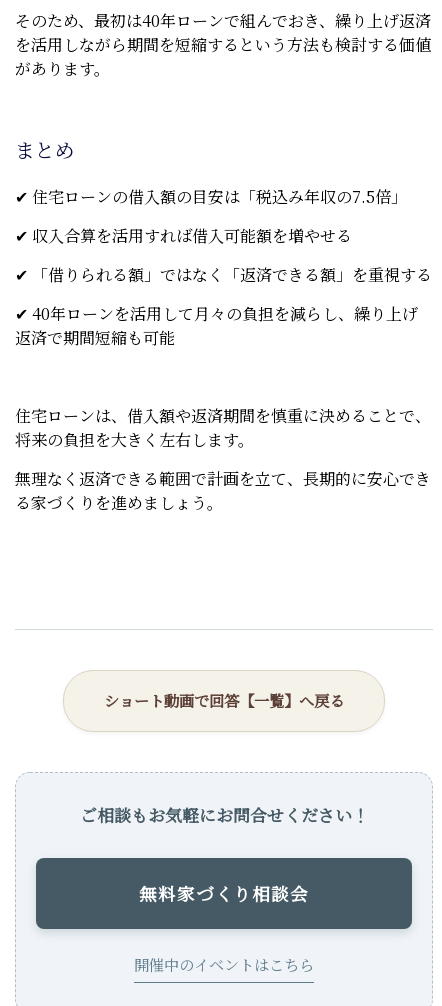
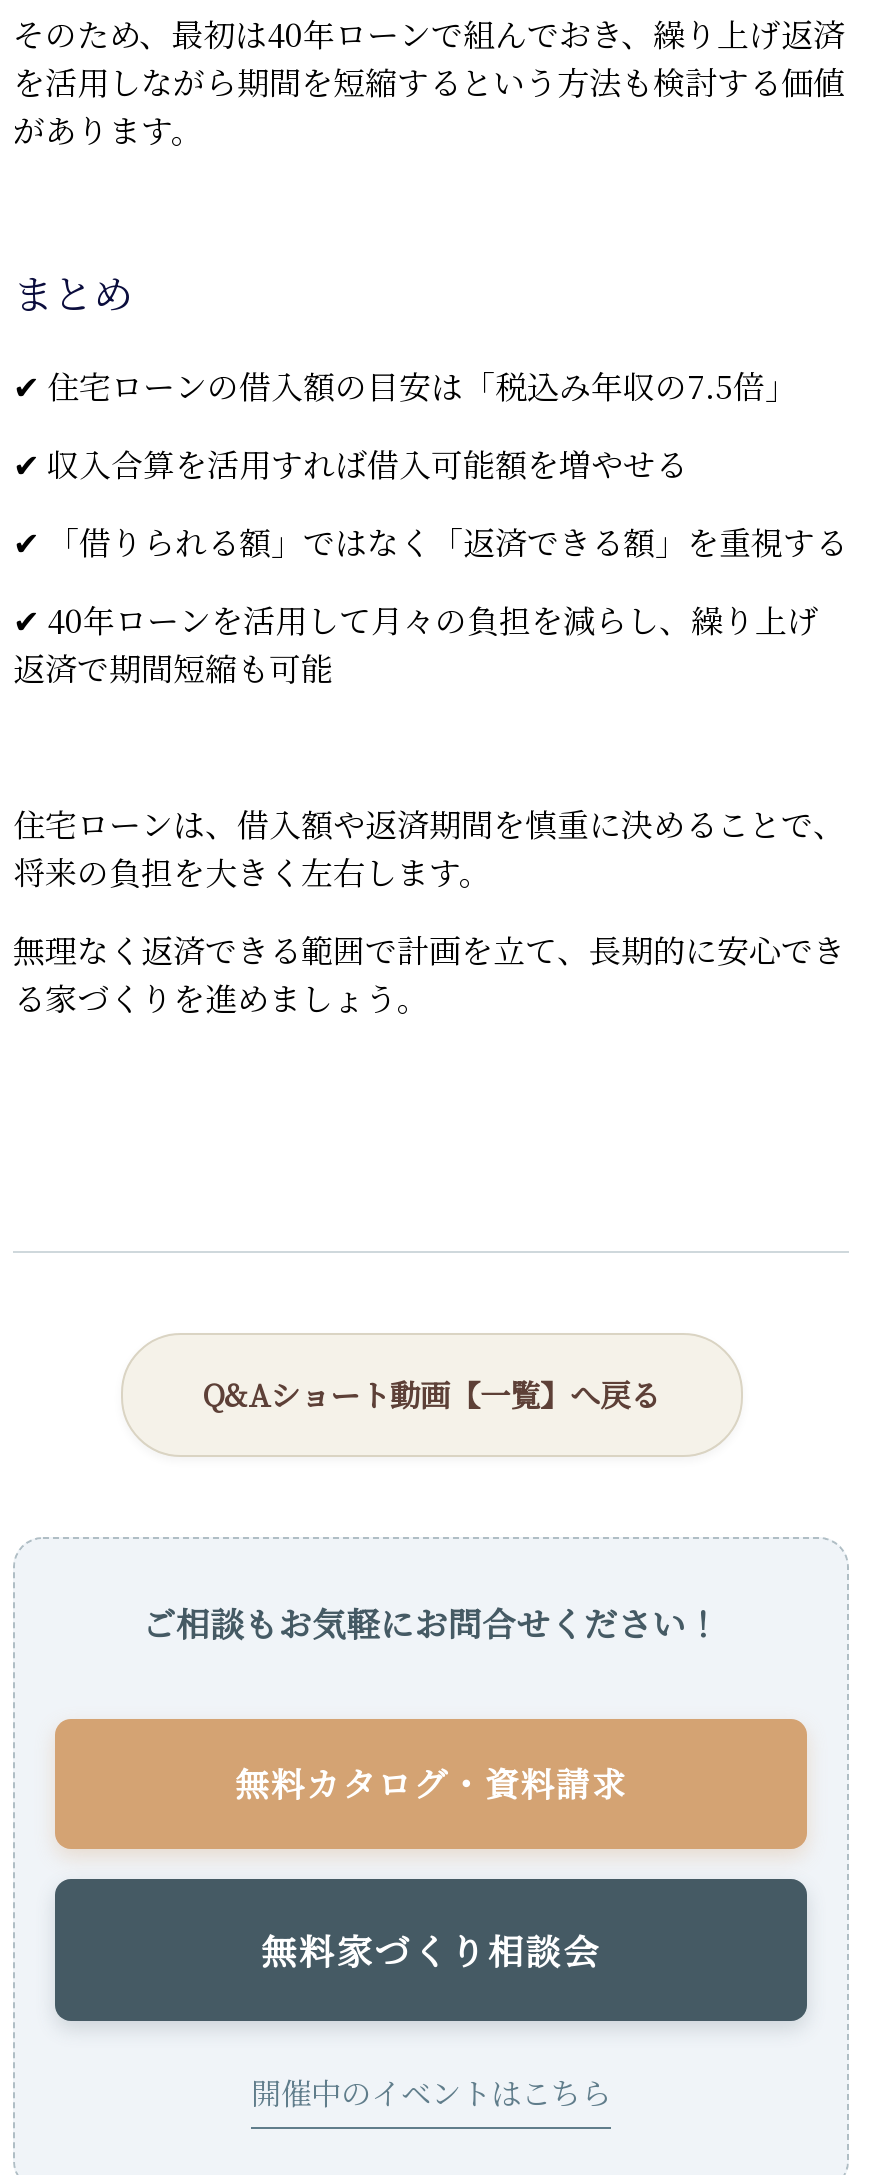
[104,690,344,711] ショート動画で回答【一覧】へ戻る -> [202,1373,660,1415] Q&Aショート動画【一覧】へ戻る
none -> [235,1759,627,1807] 無料カタログ・資料請求

